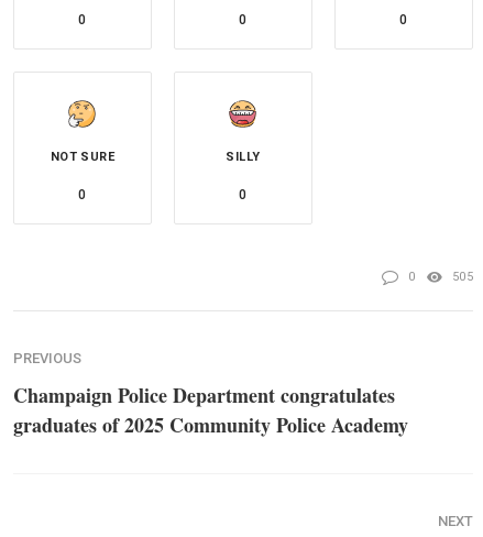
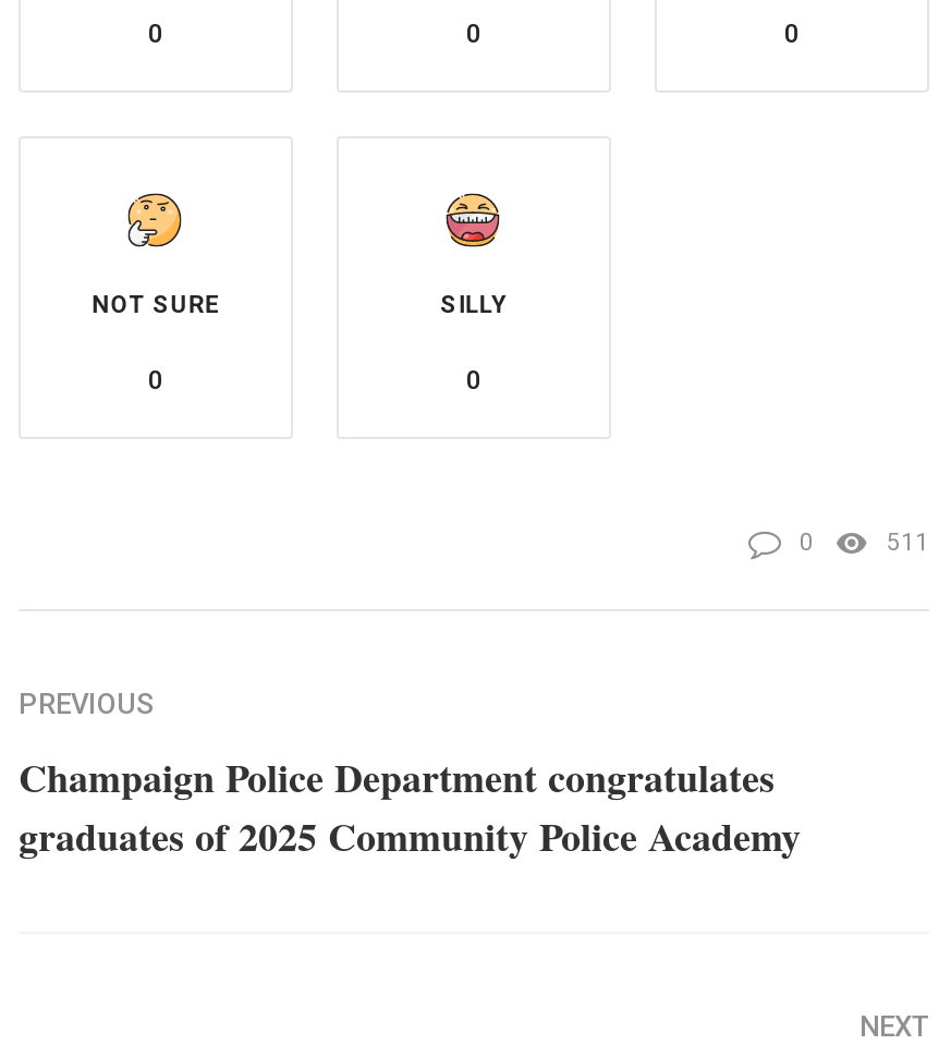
[452,269,473,284] 505 -> [887,528,929,556] 511

